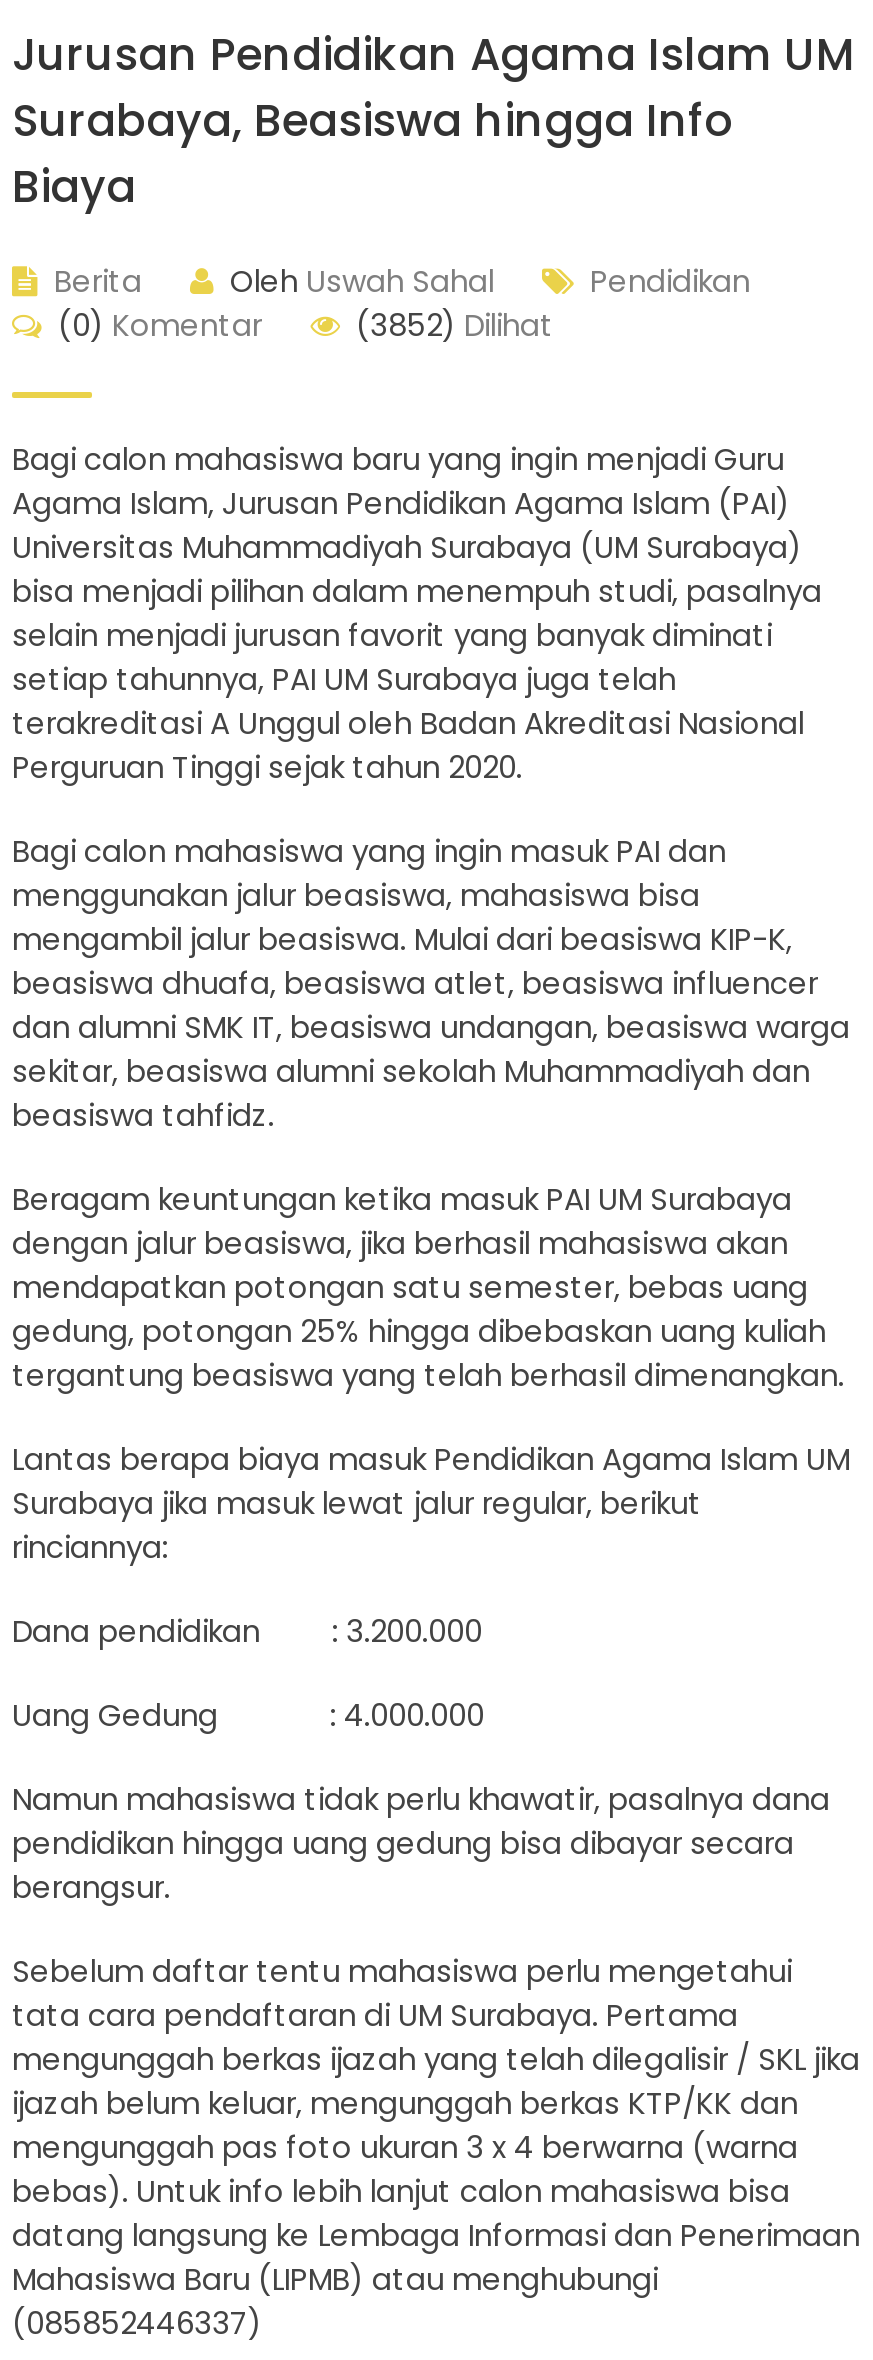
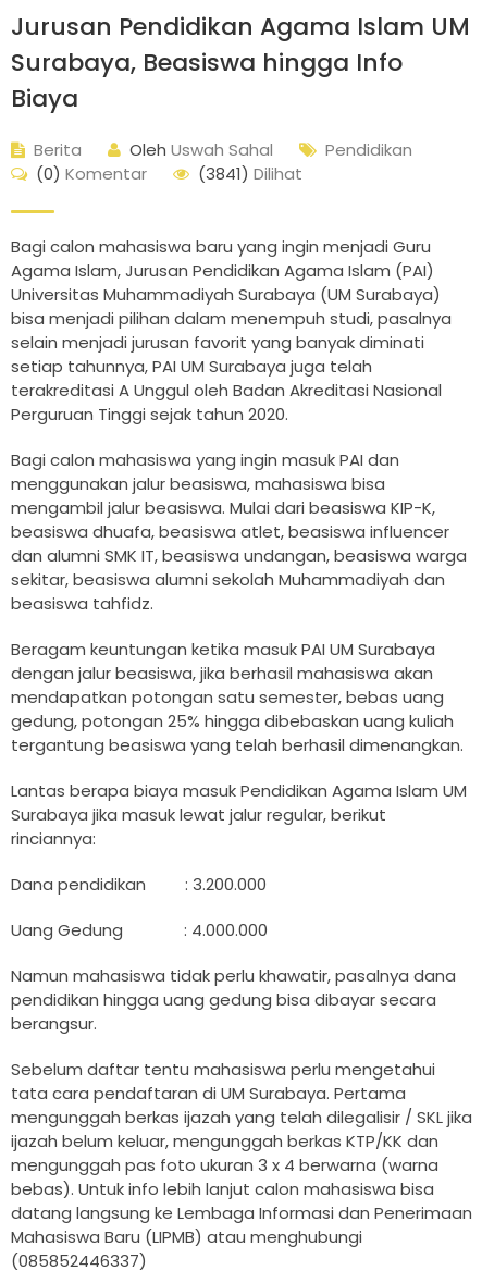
[356,303,554,345] (3852) Dilihat -> [198,162,302,184] (3841) Dilihat

